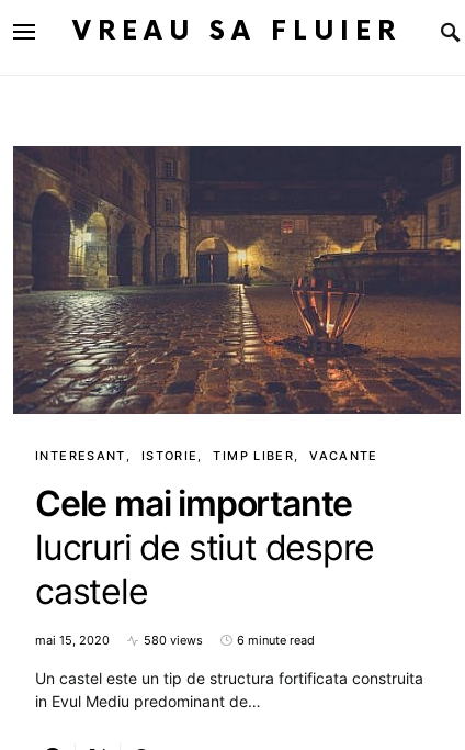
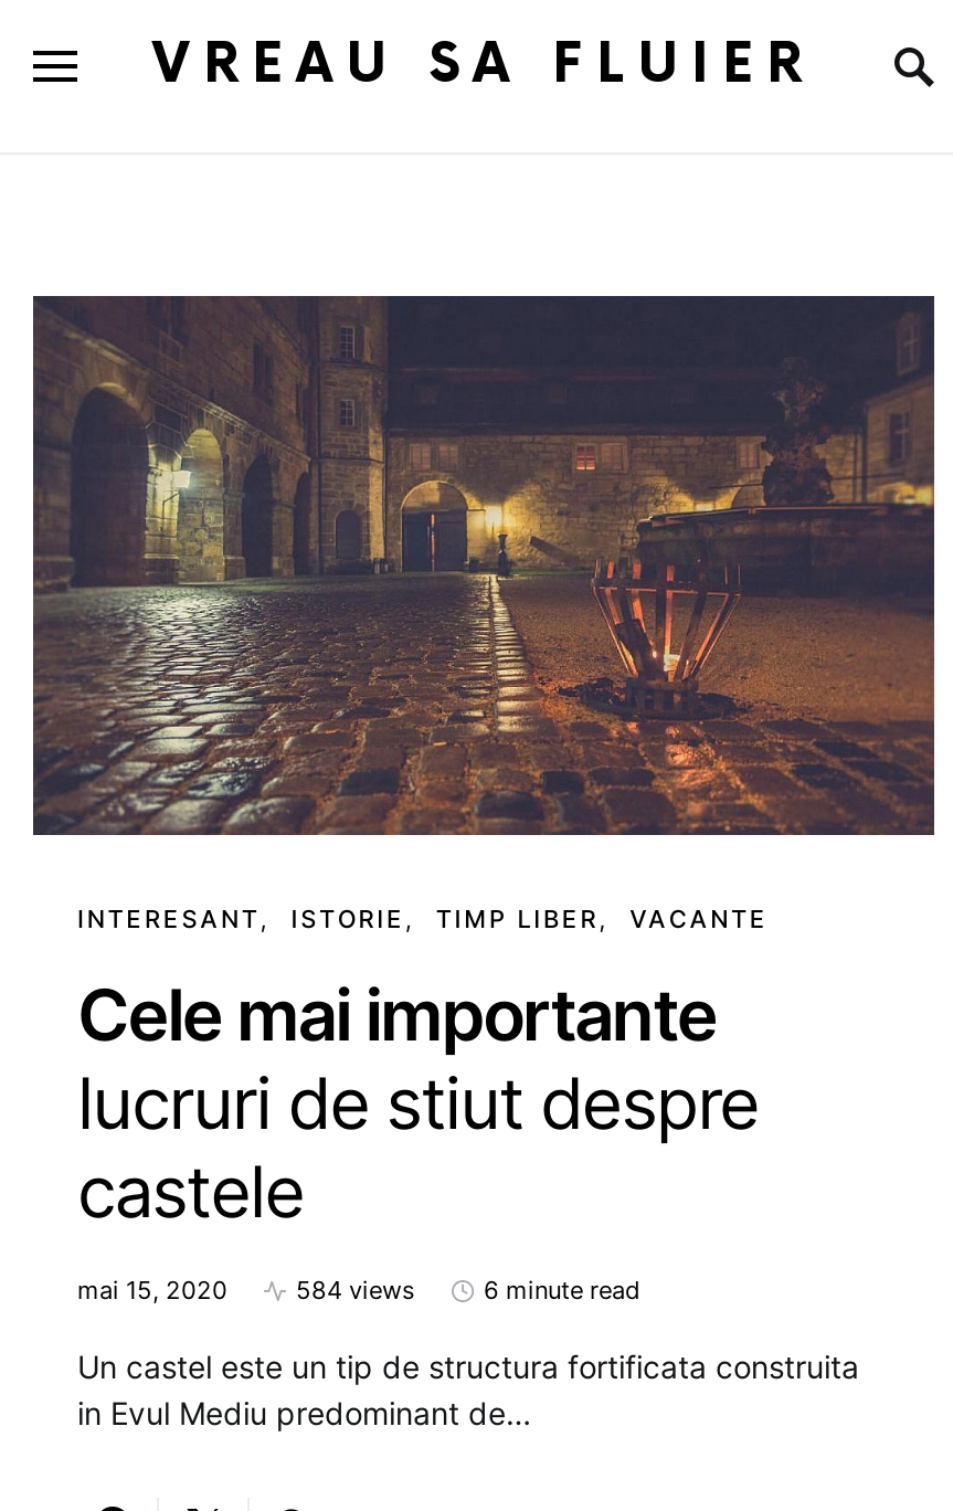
[144,633,203,648] 580 views -> [296,1275,415,1306] 584 views

